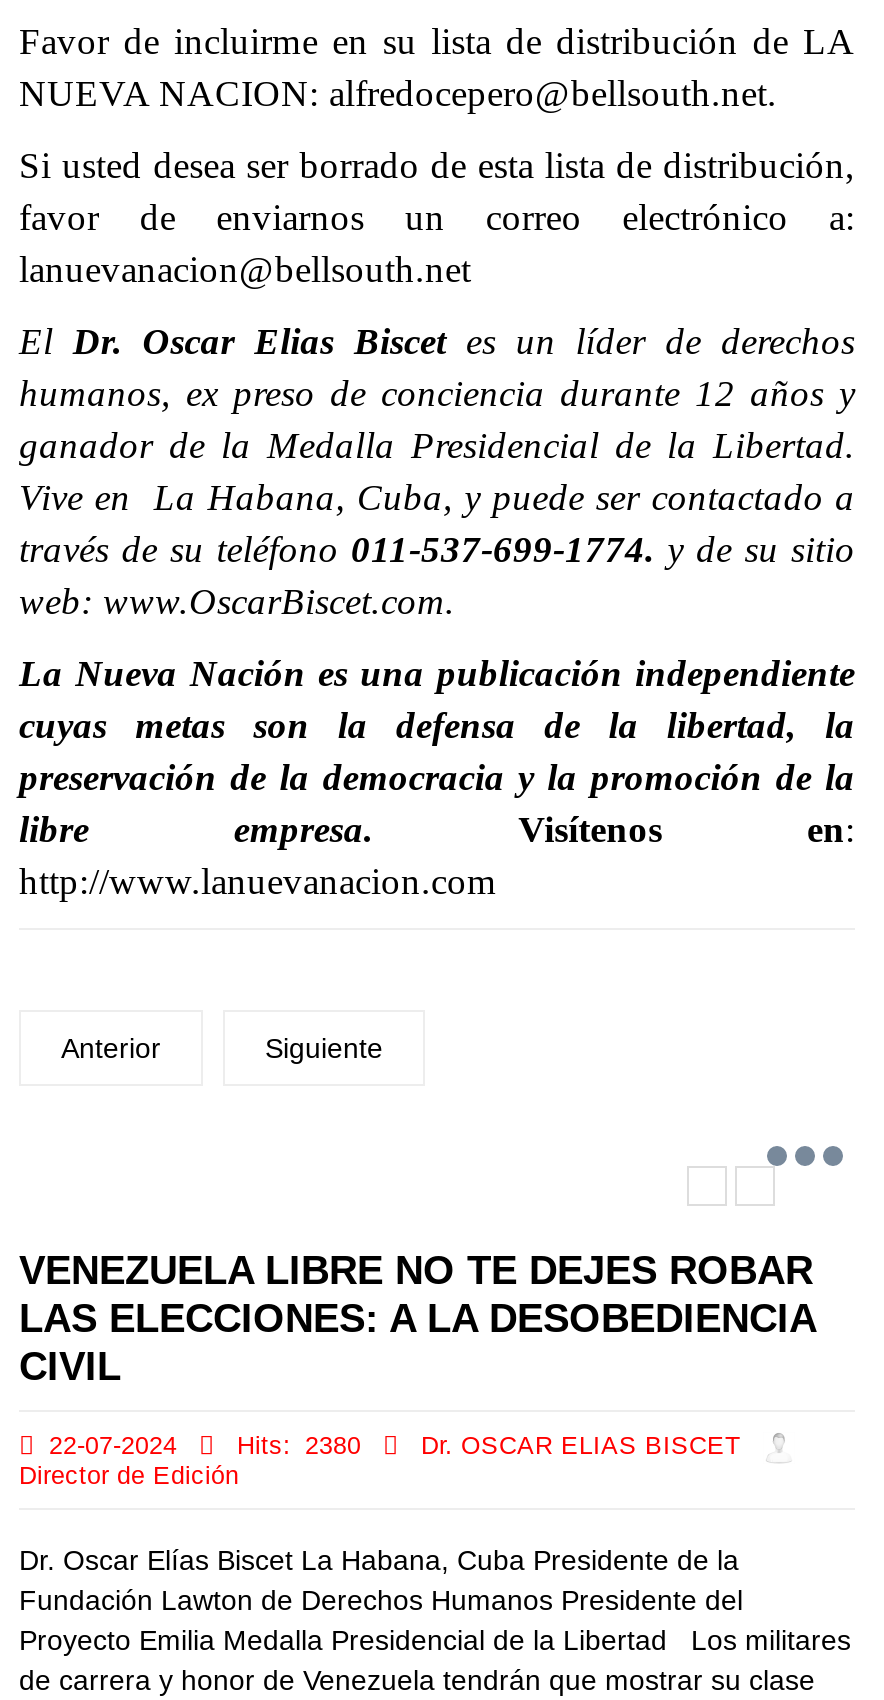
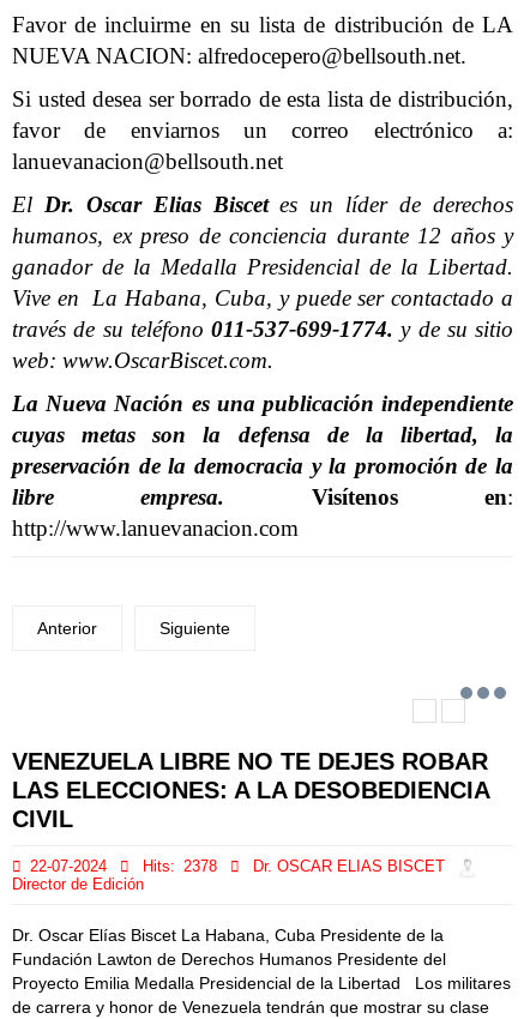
[237,1433,361,1461] Hits: 2380 -> [143,859,217,876] Hits: 2378

